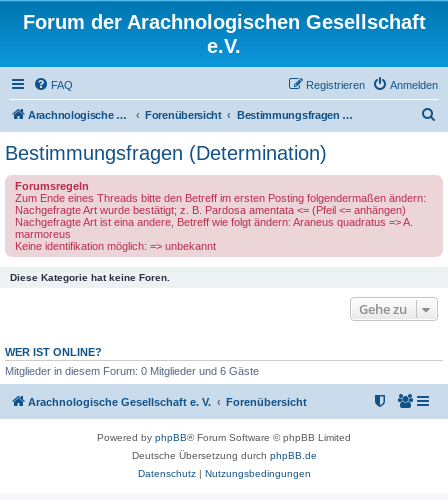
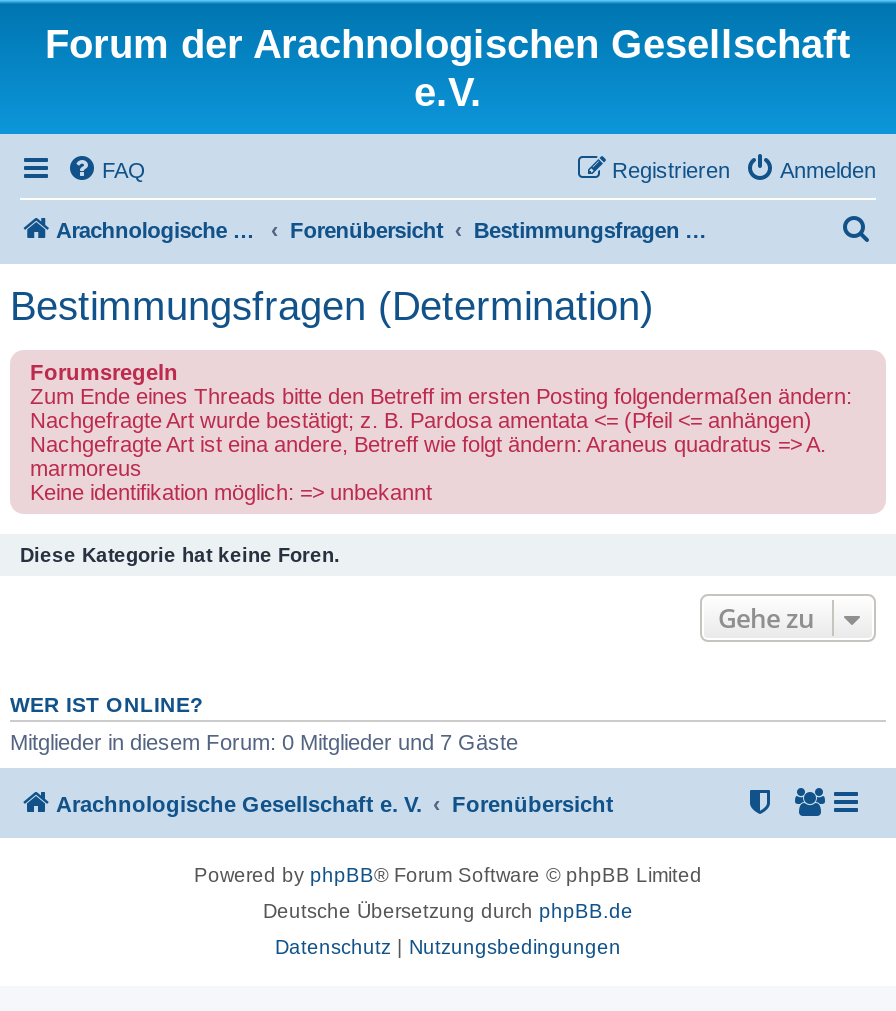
[5,365,259,377] Mitglieder in diesem Forum: 0 Mitglieder und 6 Gäste -> [10,730,518,754] Mitglieder in diesem Forum: 0 Mitglieder und 7 Gäste

